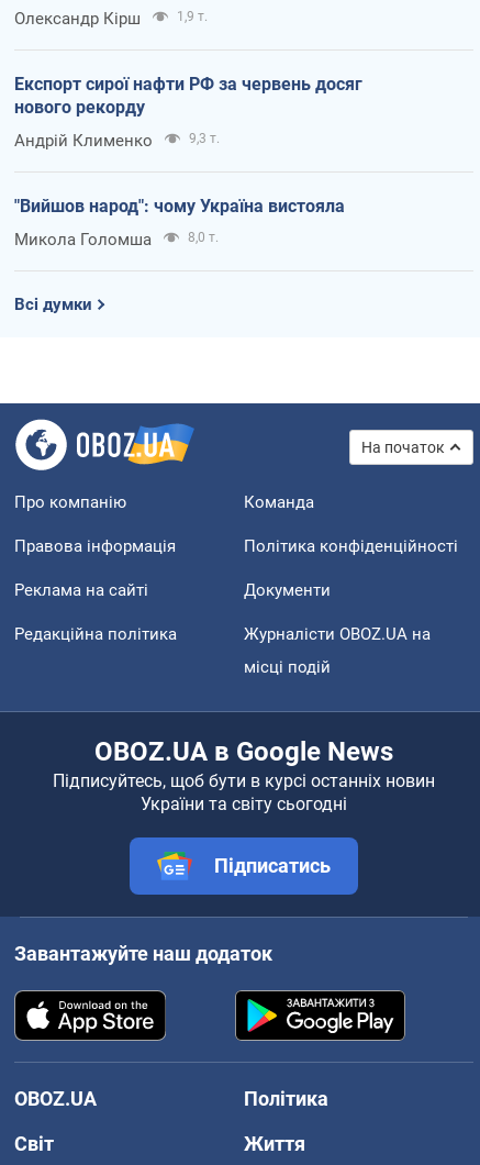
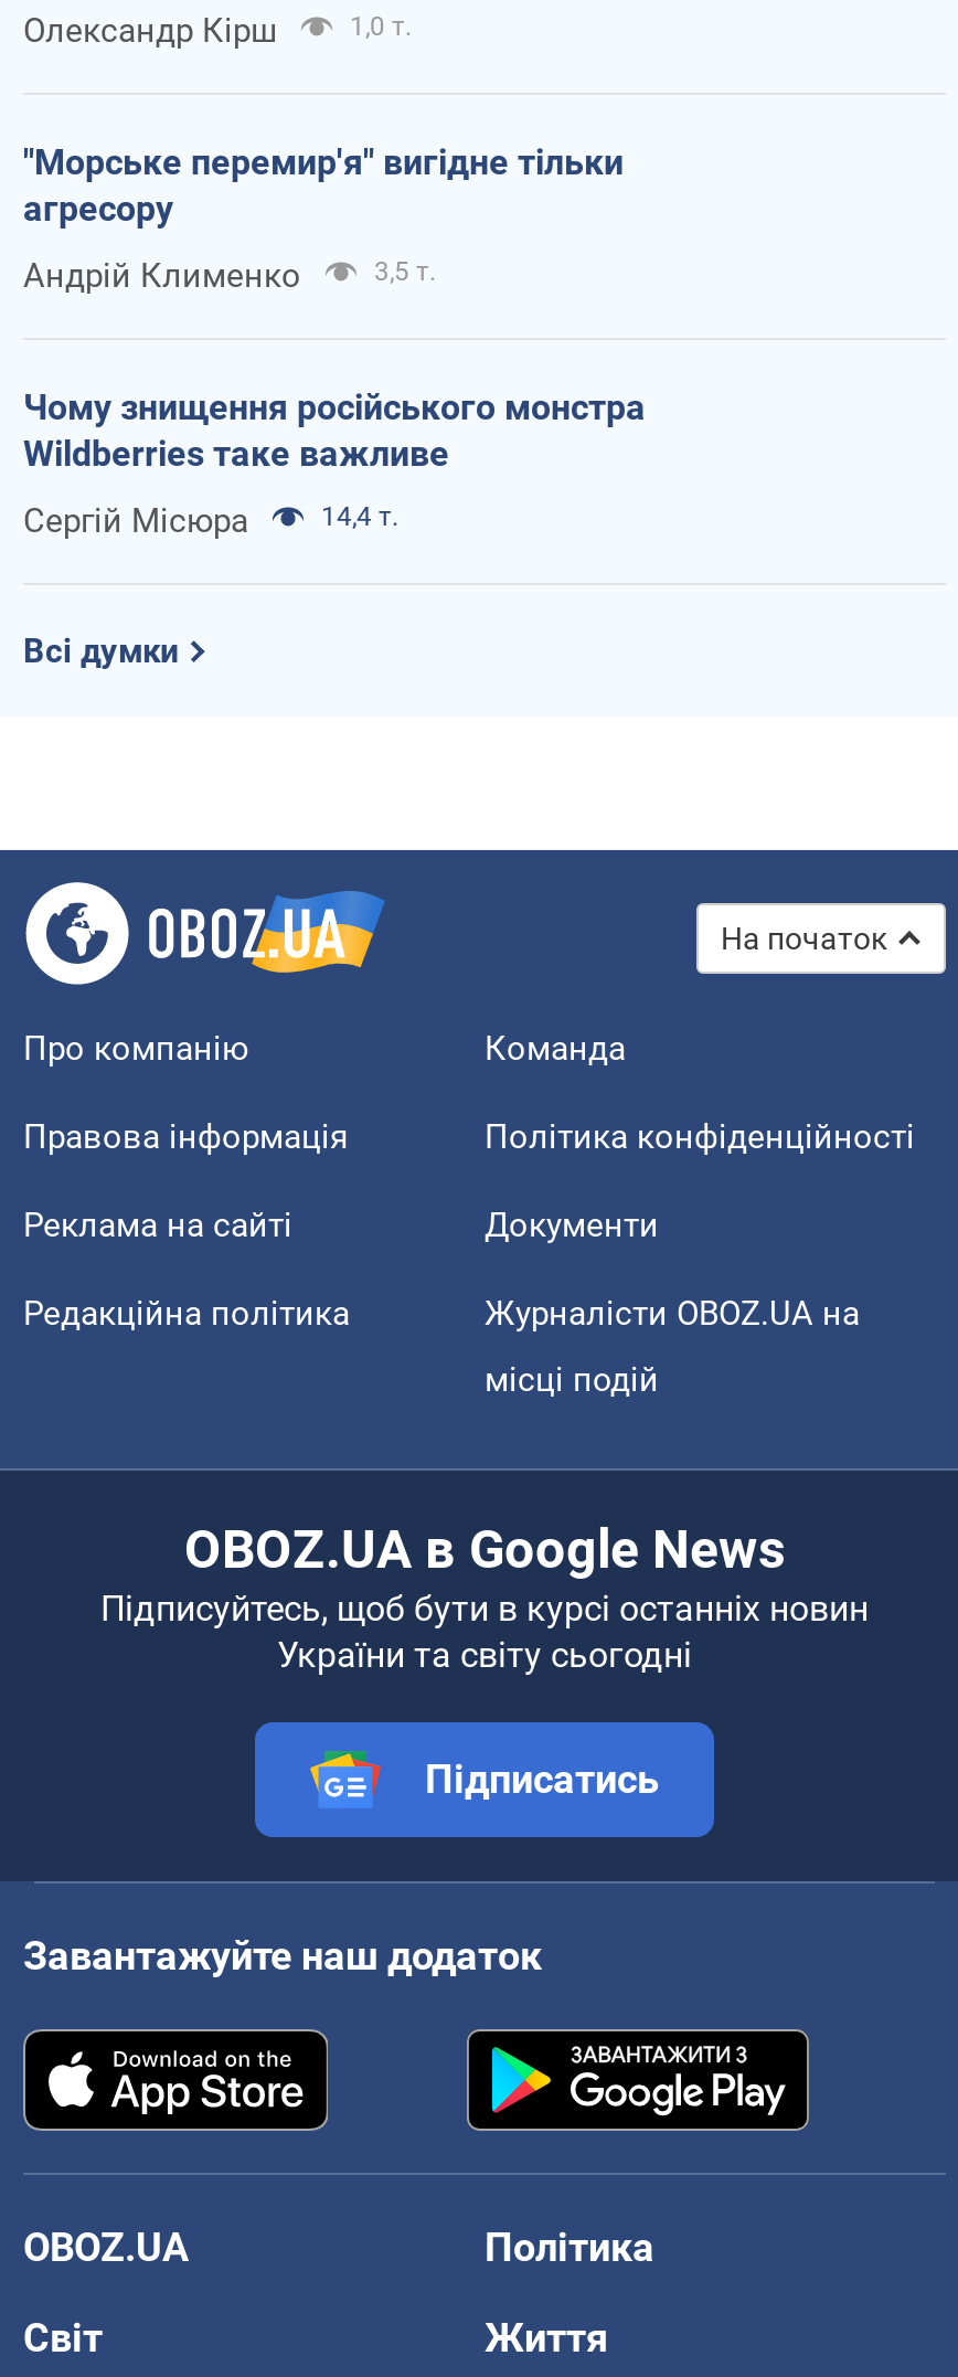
[177,8,208,24] 1,9 т. -> [350,10,412,41] 1,0 т.
[14,73,362,117] Експорт сирої нафти РФ за червень досяг | нового рекорду -> [23,141,624,229] "Морське перемир'я" вигідне тільки | агресору
[189,130,220,146] 9,3 т. -> [374,255,436,286] 3,5 т.
[14,195,345,216] "Вийшов народ": чому Україна вистояла -> [23,386,646,474] Чому знищення російського монстра | Wildberries таке важливе
[14,229,219,249] Микола Голомша | 8,0 т. -> [23,501,398,540] Сергій Місюра | 14,4 т.

